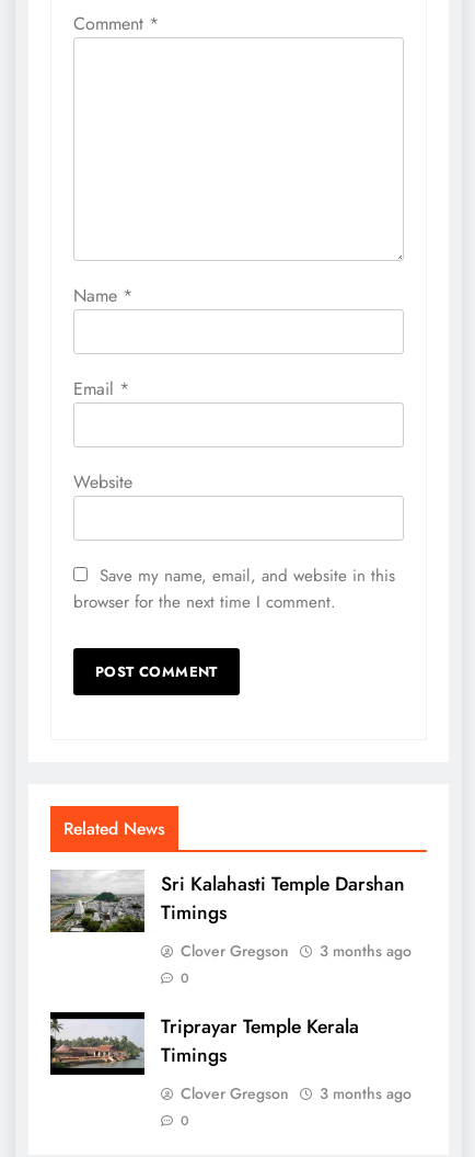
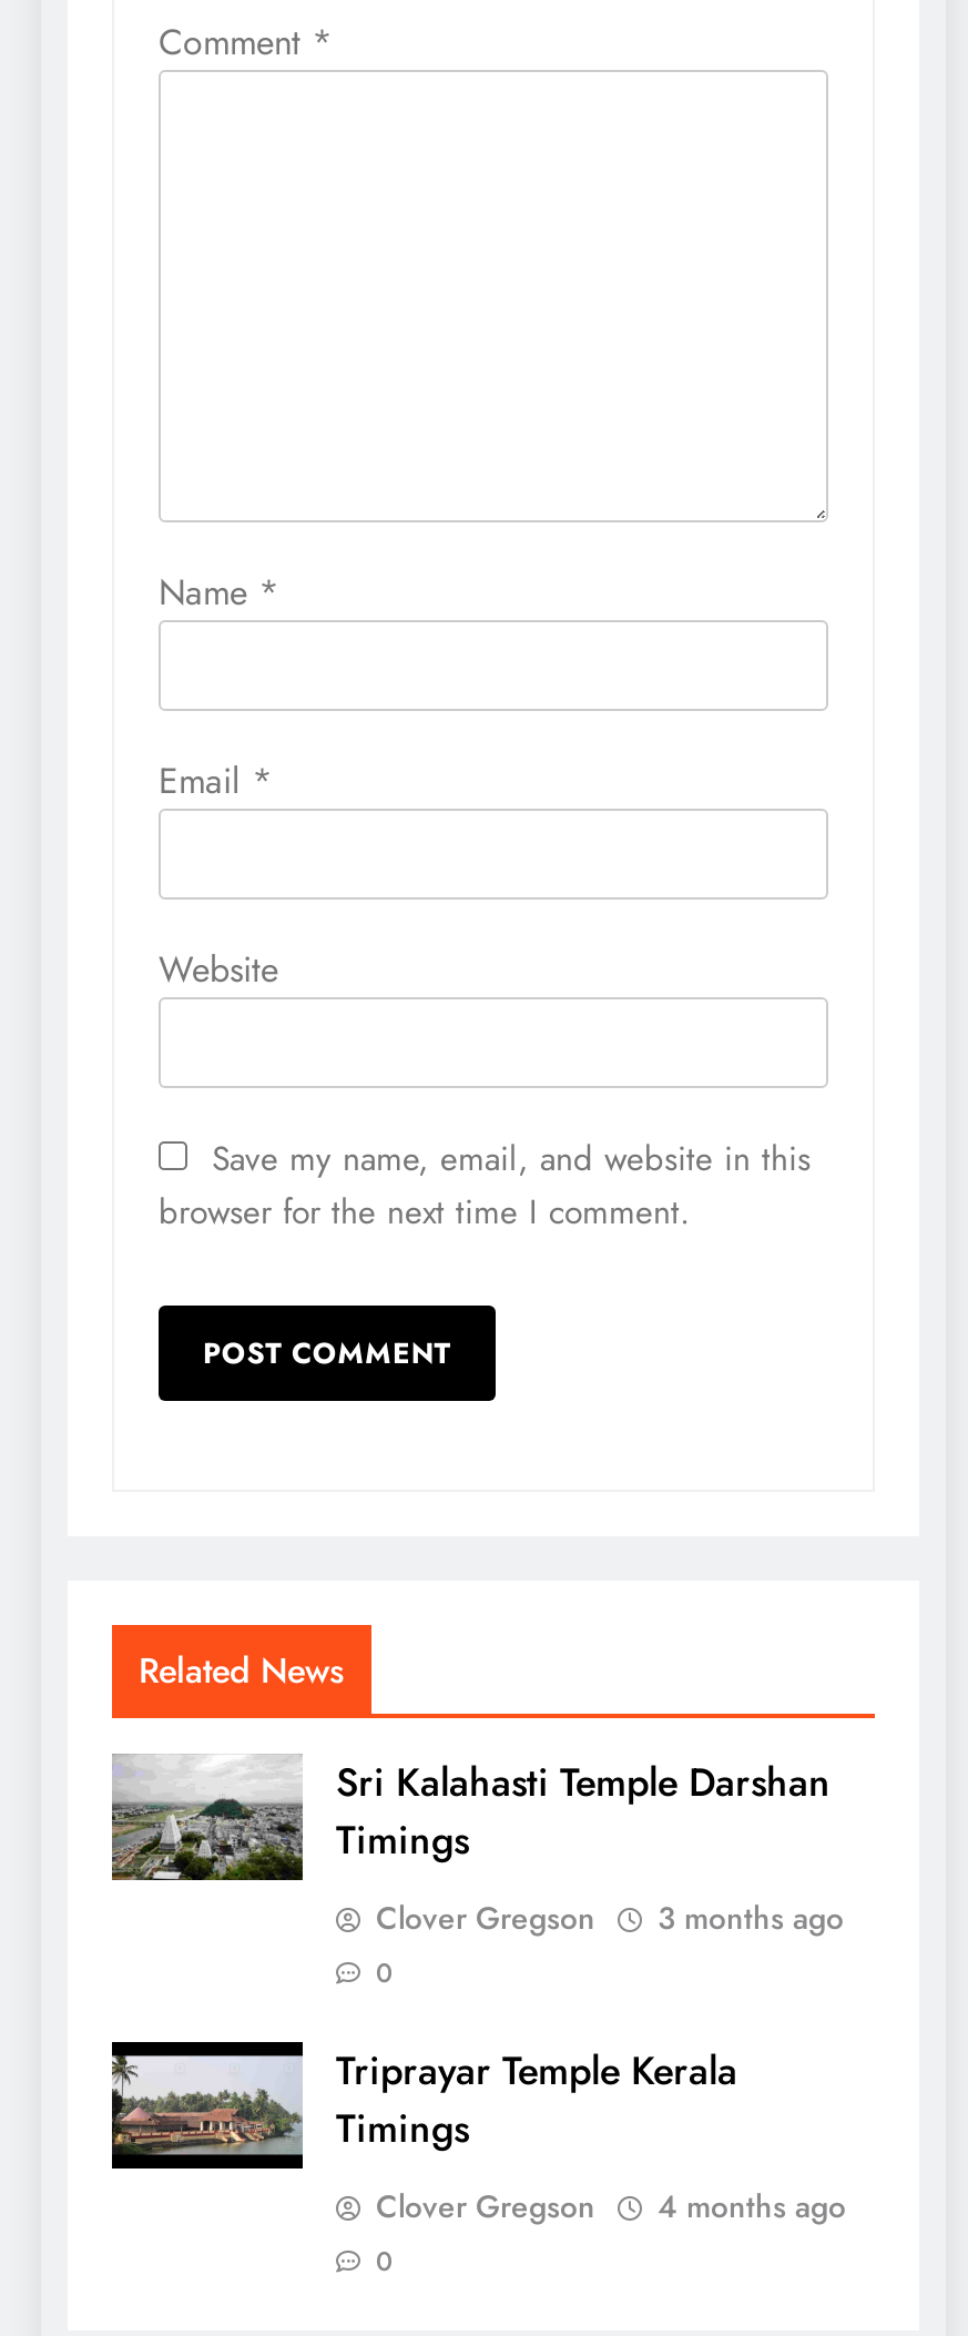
[181,1082,412,1104] Clover Gregson 3 months ago -> [376,2183,846,2228] Clover Gregson 4 months ago

